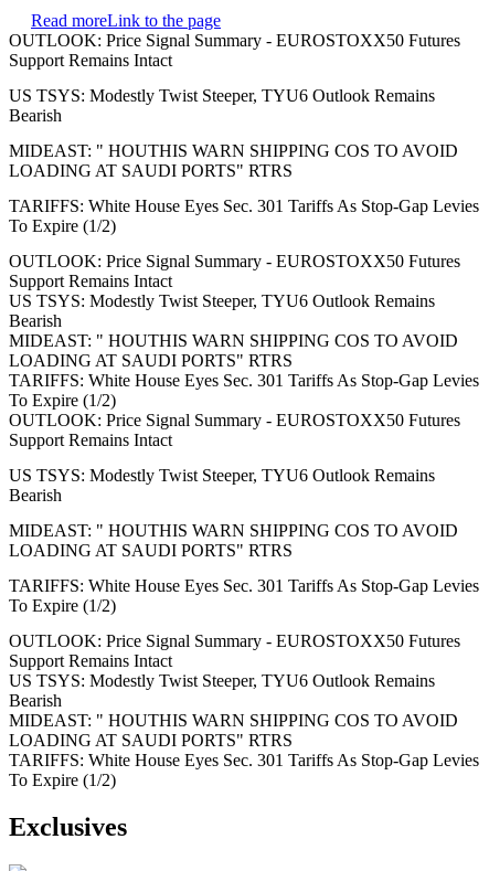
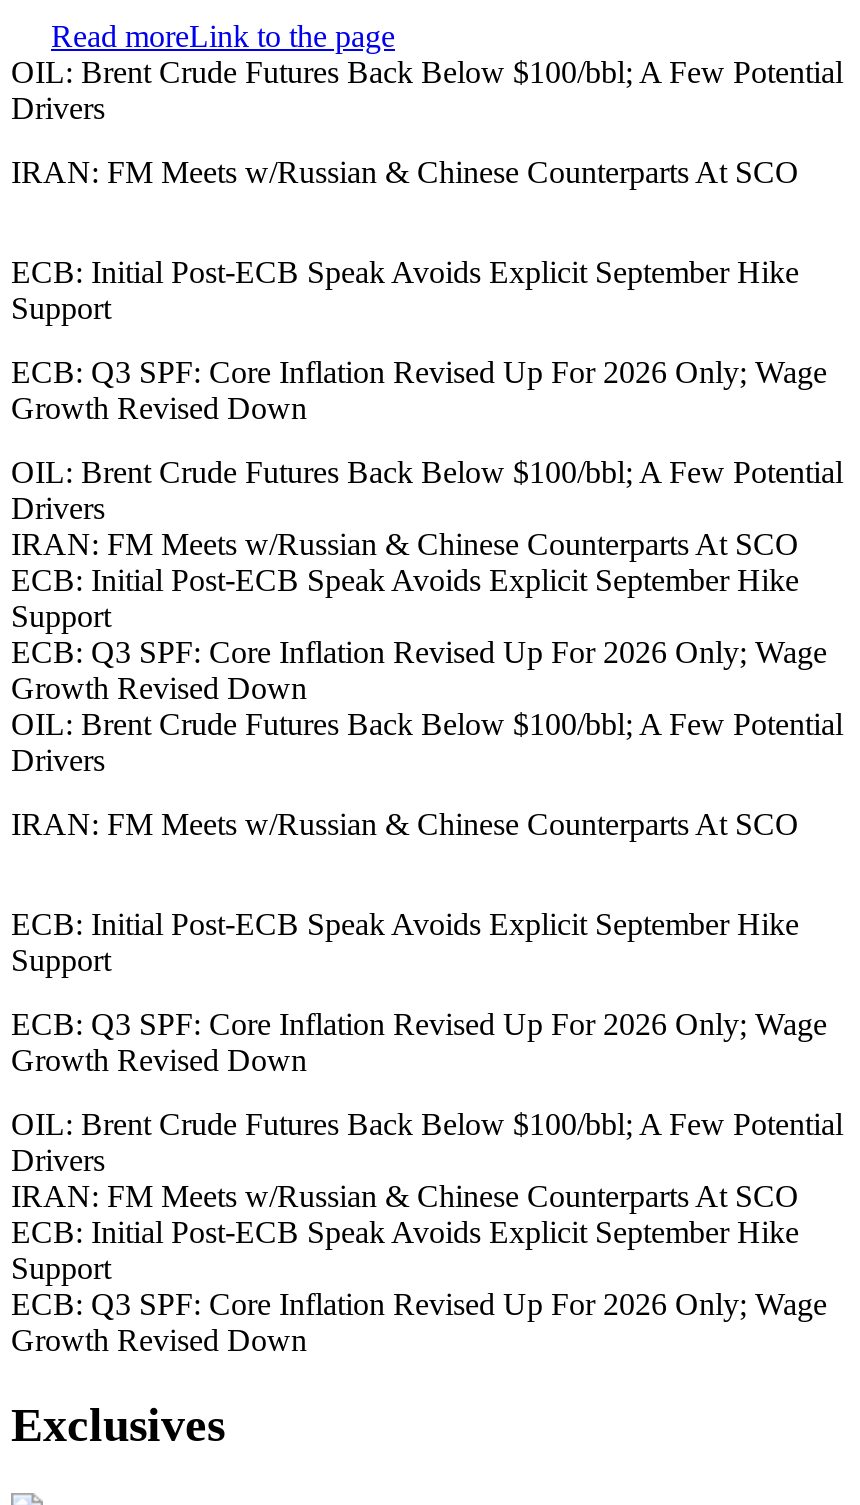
[9,31,460,70] OUTLOOK: Price Signal Summary - EUROSTOXX50 Futures | Support Remains Intact -> [11,55,843,125] OIL: Brent Crude Futures Back Below $100/bbl; A Few Potential | Drivers
[9,86,435,125] US TSYS: Modestly Twist Steeper, TYU6 Outlook Remains | Bearish -> [11,155,799,189] IRAN: FM Meets w/Russian & Chinese Counterparts At SCO
[9,142,458,180] MIDEAST: " HOUTHIS WARN SHIPPING COS TO AVOID | LOADING AT SAUDI PORTS" RTRS -> [11,255,799,325] ECB: Initial Post-ECB Speak Avoids Explicit September Hike | Support
[9,197,479,235] TARIFFS: White House Eyes Sec. 301 Tariffs As Stop-Gap Levies | To Expire (1/2) -> [11,355,827,425] ECB: Q3 SPF: Core Inflation Revised Up For 2026 Only; Wage | Growth Revised Down
[9,252,479,450] OUTLOOK: Price Signal Summary - EUROSTOXX50 Futures | Support Remains Intact | US TSYS: Modestly Twist Steeper, TYU6 Outlook Remains | Bearish | MIDEAST: " HOUTHIS WARN SHIPPING COS TO AVOID | LOADING AT SAUDI PORTS" RTRS | TARIFFS: White House Eyes Sec. 301 Tariffs As Stop-Gap Levies | To Expire (1/2) | OUTLOOK: Price Signal Summary - EUROSTOXX50 Futures | Support Remains Intact -> [11,455,843,777] OIL: Brent Crude Futures Back Below $100/bbl; A Few Potential | Drivers | IRAN: FM Meets w/Russian & Chinese Counterparts At SCO | ECB: Initial Post-ECB Speak Avoids Explicit September Hike | Support | ECB: Q3 SPF: Core Inflation Revised Up For 2026 Only; Wage | Growth Revised Down | OIL: Brent Crude Futures Back Below $100/bbl; A Few Potential | Drivers
[9,466,435,505] US TSYS: Modestly Twist Steeper, TYU6 Outlook Remains | Bearish -> [11,807,799,841] IRAN: FM Meets w/Russian & Chinese Counterparts At SCO
[9,521,458,560] MIDEAST: " HOUTHIS WARN SHIPPING COS TO AVOID | LOADING AT SAUDI PORTS" RTRS -> [11,907,799,977] ECB: Initial Post-ECB Speak Avoids Explicit September Hike | Support
[9,576,479,615] TARIFFS: White House Eyes Sec. 301 Tariffs As Stop-Gap Levies | To Expire (1/2) -> [11,1007,827,1077] ECB: Q3 SPF: Core Inflation Revised Up For 2026 Only; Wage | Growth Revised Down
[9,632,479,790] OUTLOOK: Price Signal Summary - EUROSTOXX50 Futures | Support Remains Intact | US TSYS: Modestly Twist Steeper, TYU6 Outlook Remains | Bearish | MIDEAST: " HOUTHIS WARN SHIPPING COS TO AVOID | LOADING AT SAUDI PORTS" RTRS | TARIFFS: White House Eyes Sec. 301 Tariffs As Stop-Gap Levies | To Expire (1/2) -> [11,1107,843,1357] OIL: Brent Crude Futures Back Below $100/bbl; A Few Potential | Drivers | IRAN: FM Meets w/Russian & Chinese Counterparts At SCO | ECB: Initial Post-ECB Speak Avoids Explicit September Hike | Support | ECB: Q3 SPF: Core Inflation Revised Up For 2026 Only; Wage | Growth Revised Down

